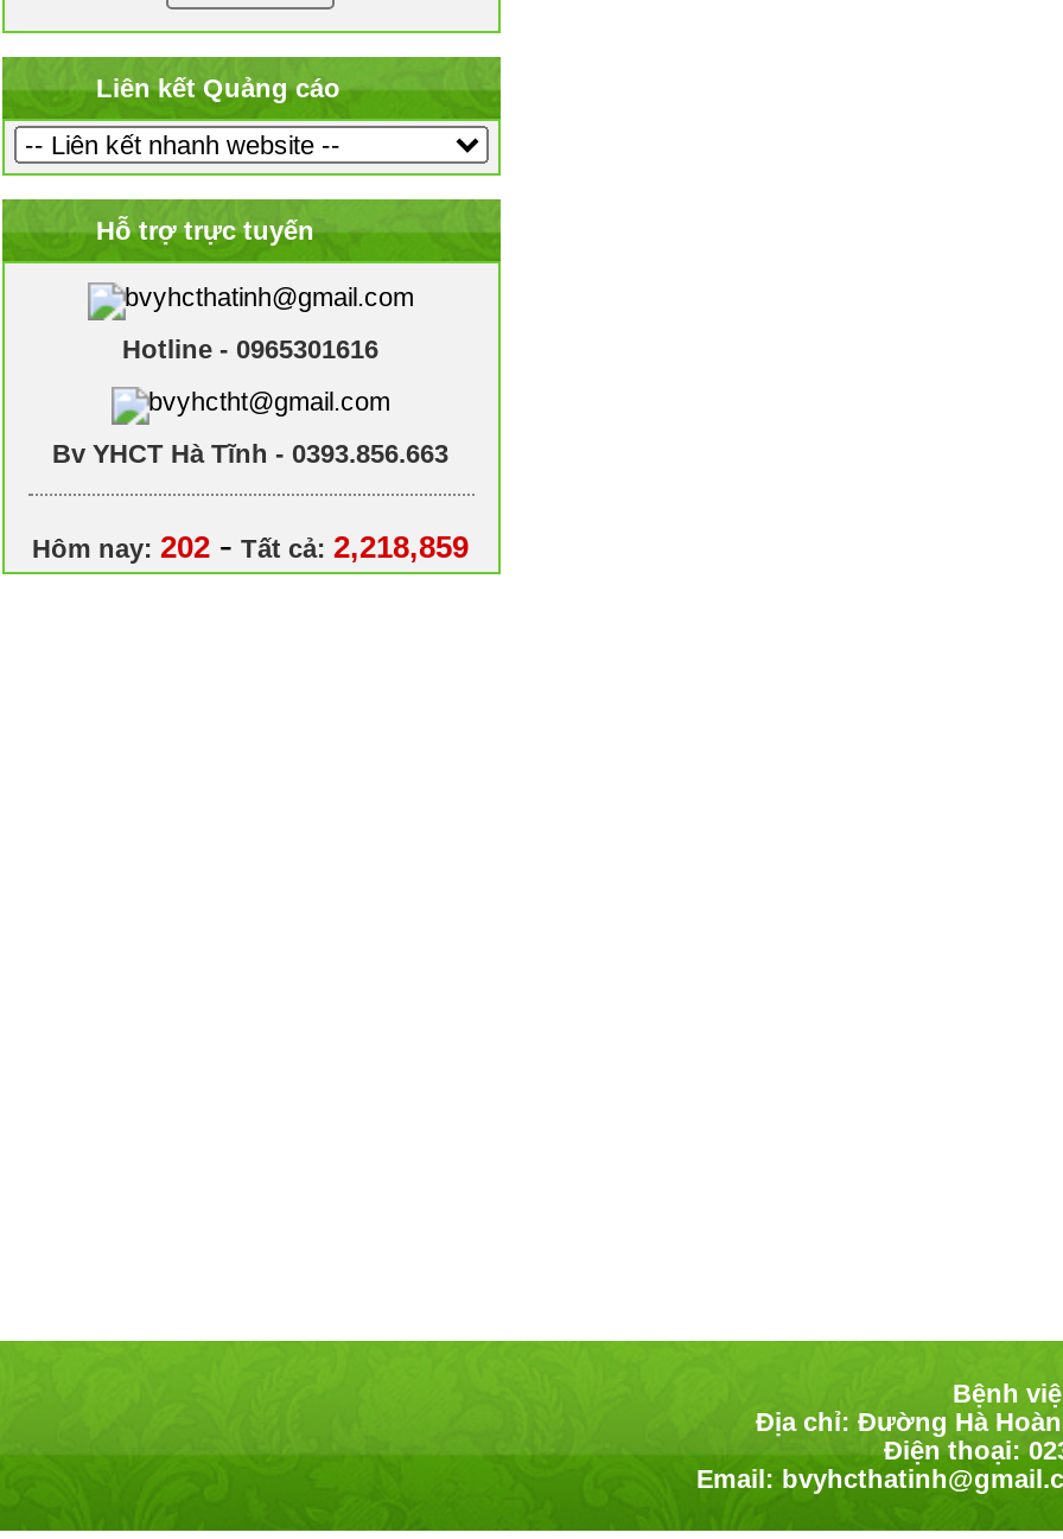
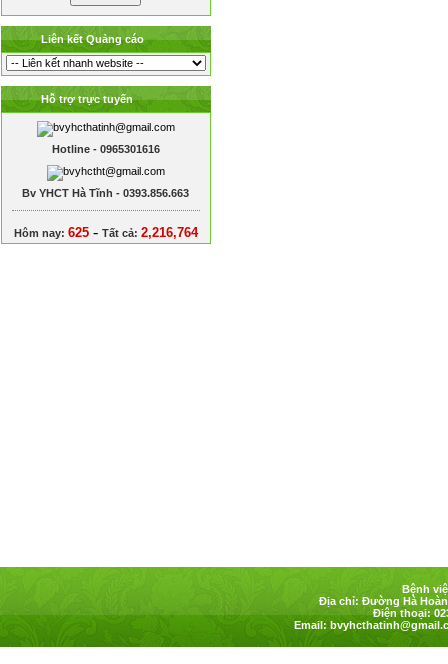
[32,524,469,565] Hôm nay: 202 - Tất cả: 2,218,859 -> [13,223,197,240] Hôm nay: 625 - Tất cả: 2,216,764

